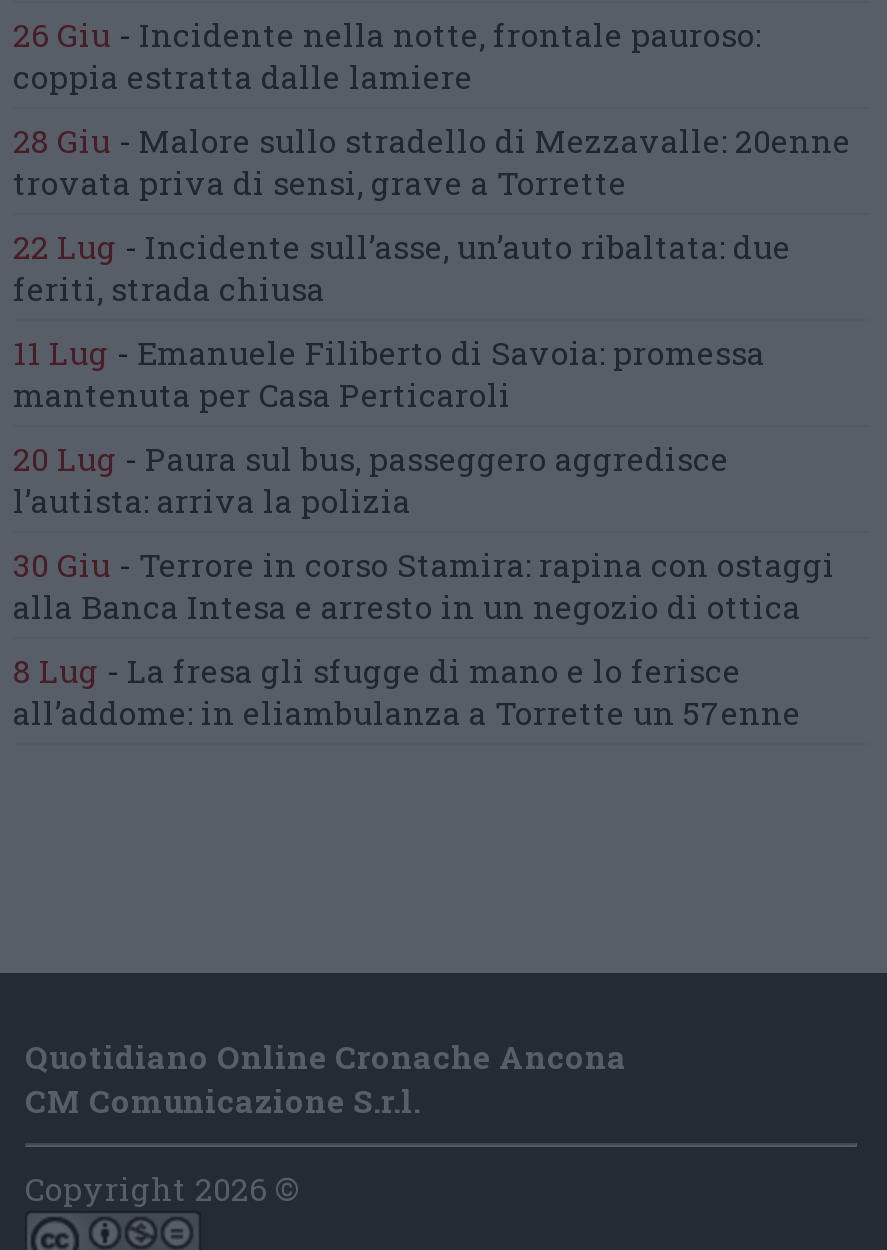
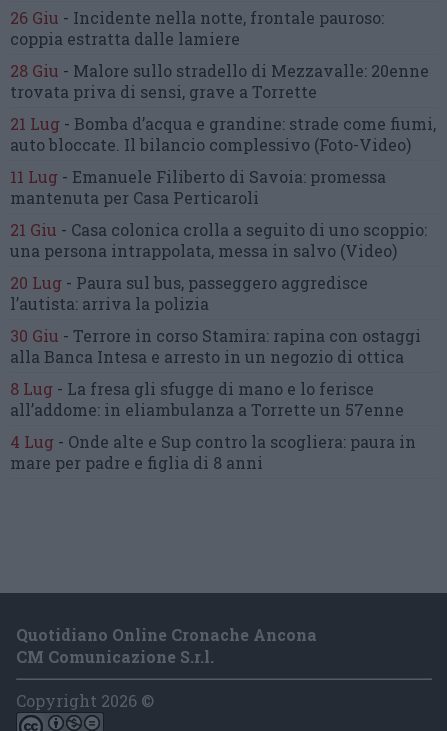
[13,225,791,309] 22 Lug - Incidente sull’asse, un’auto ribaltata: due | feriti, strada chiusa -> [10,113,436,155] 21 Lug - Bomba d’acqua e grandine: strade come fiumi, | auto bloccate. Il bilancio complessivo (Foto-Video)
none -> [10,219,427,261] 21 Giu - Casa colonica crolla a seguito di uno scoppio: | una persona intrappolata, messa in salvo (Video)
none -> [10,431,416,473] 4 Lug - Onde alte e Sup contro la scogliera: paura in | mare per padre e figlia di 8 anni

